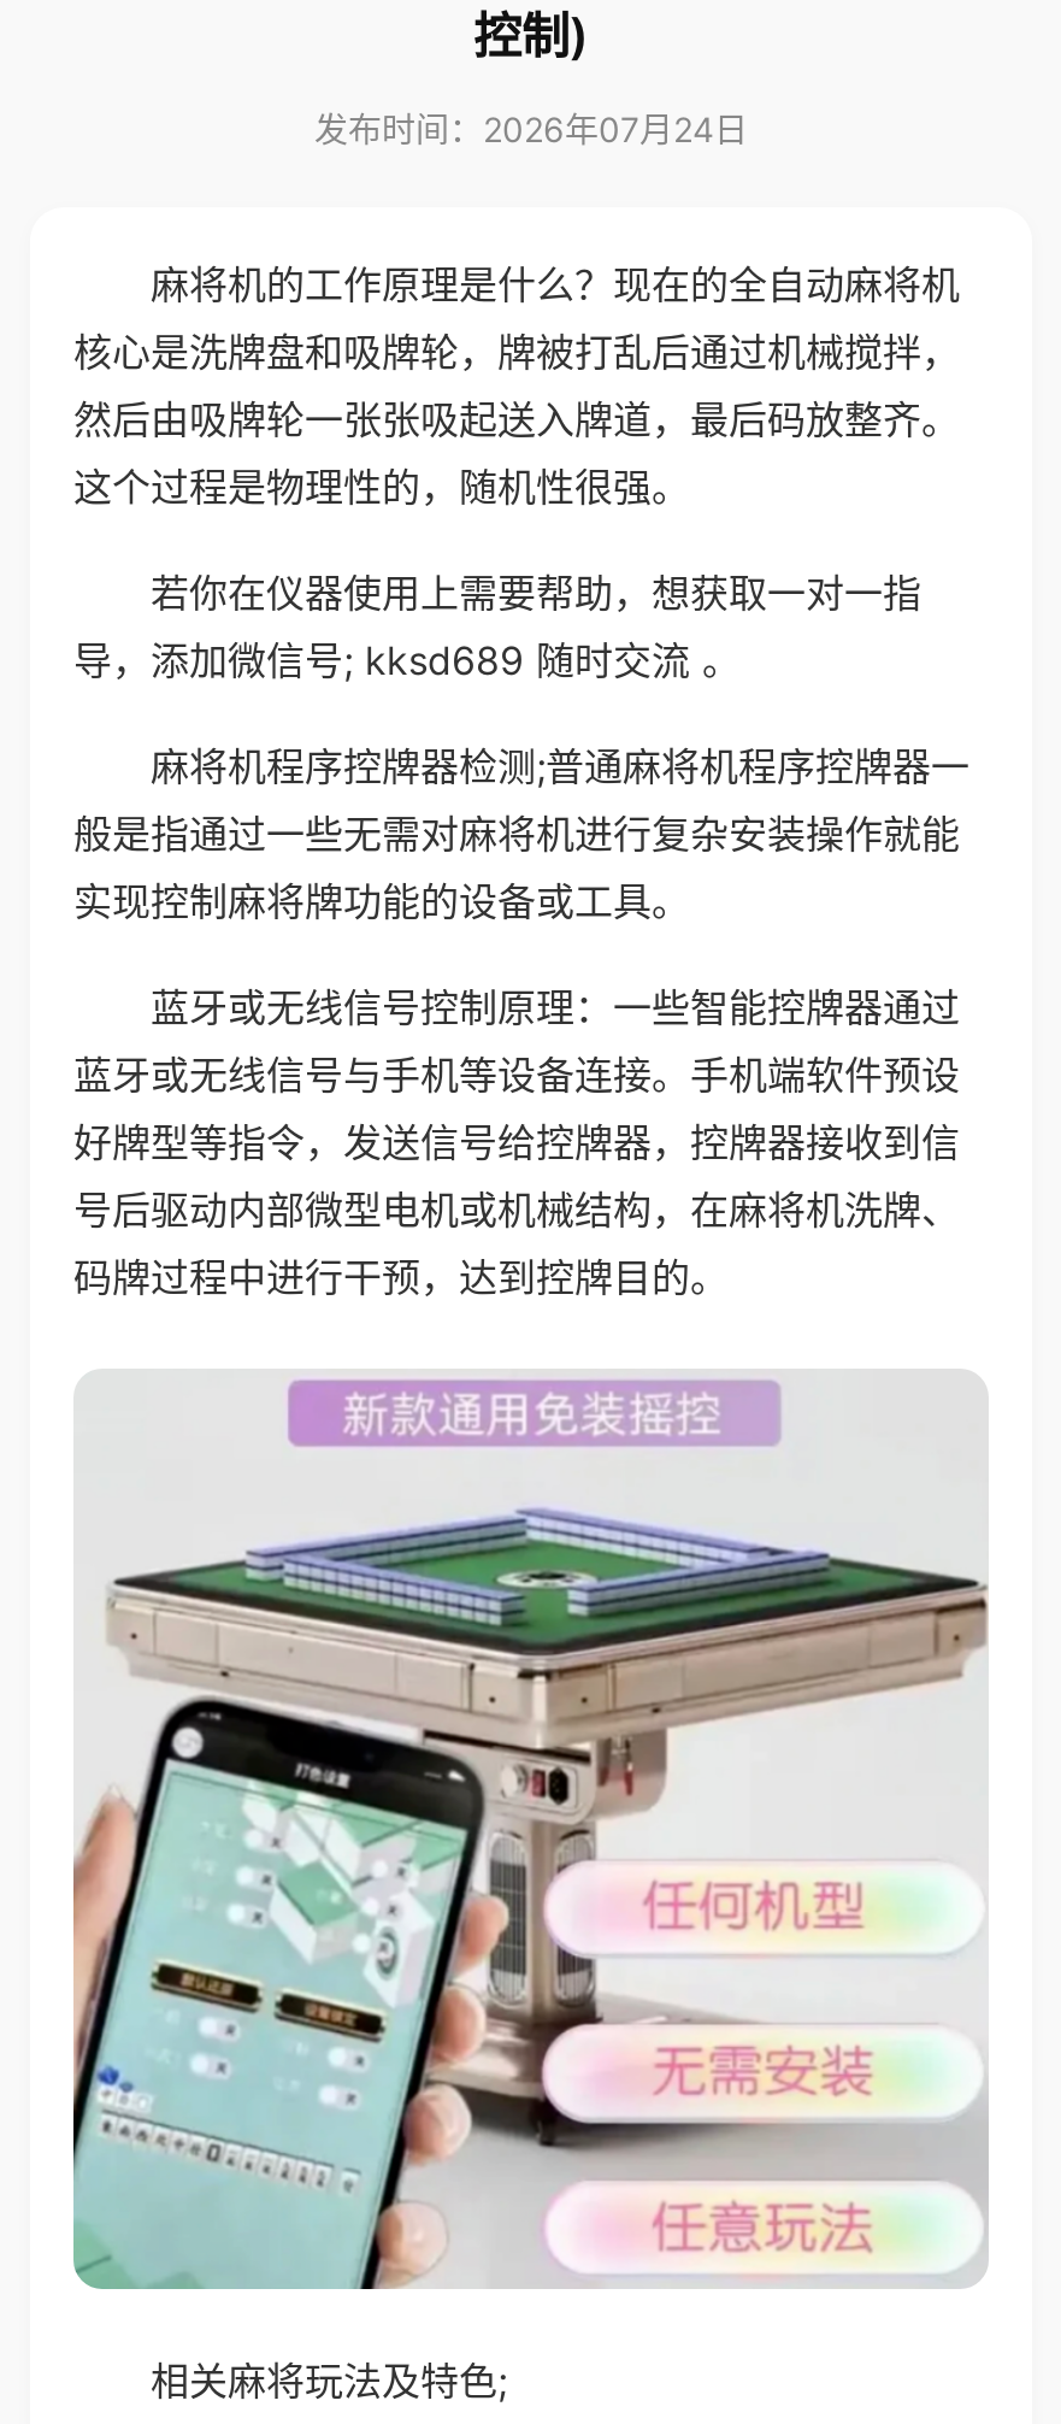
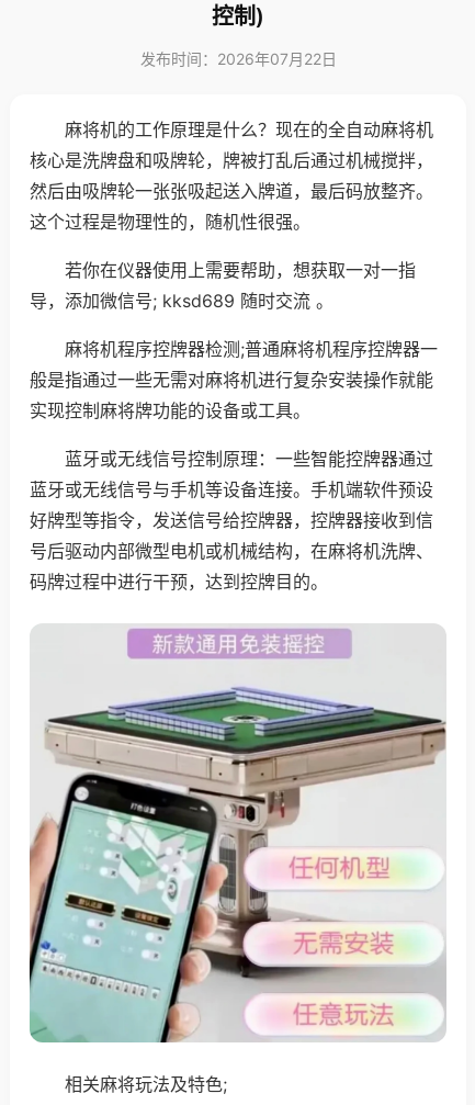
[314,108,748,149] 发布时间：2026年07月24日 -> [140,49,336,68] 发布时间：2026年07月22日

